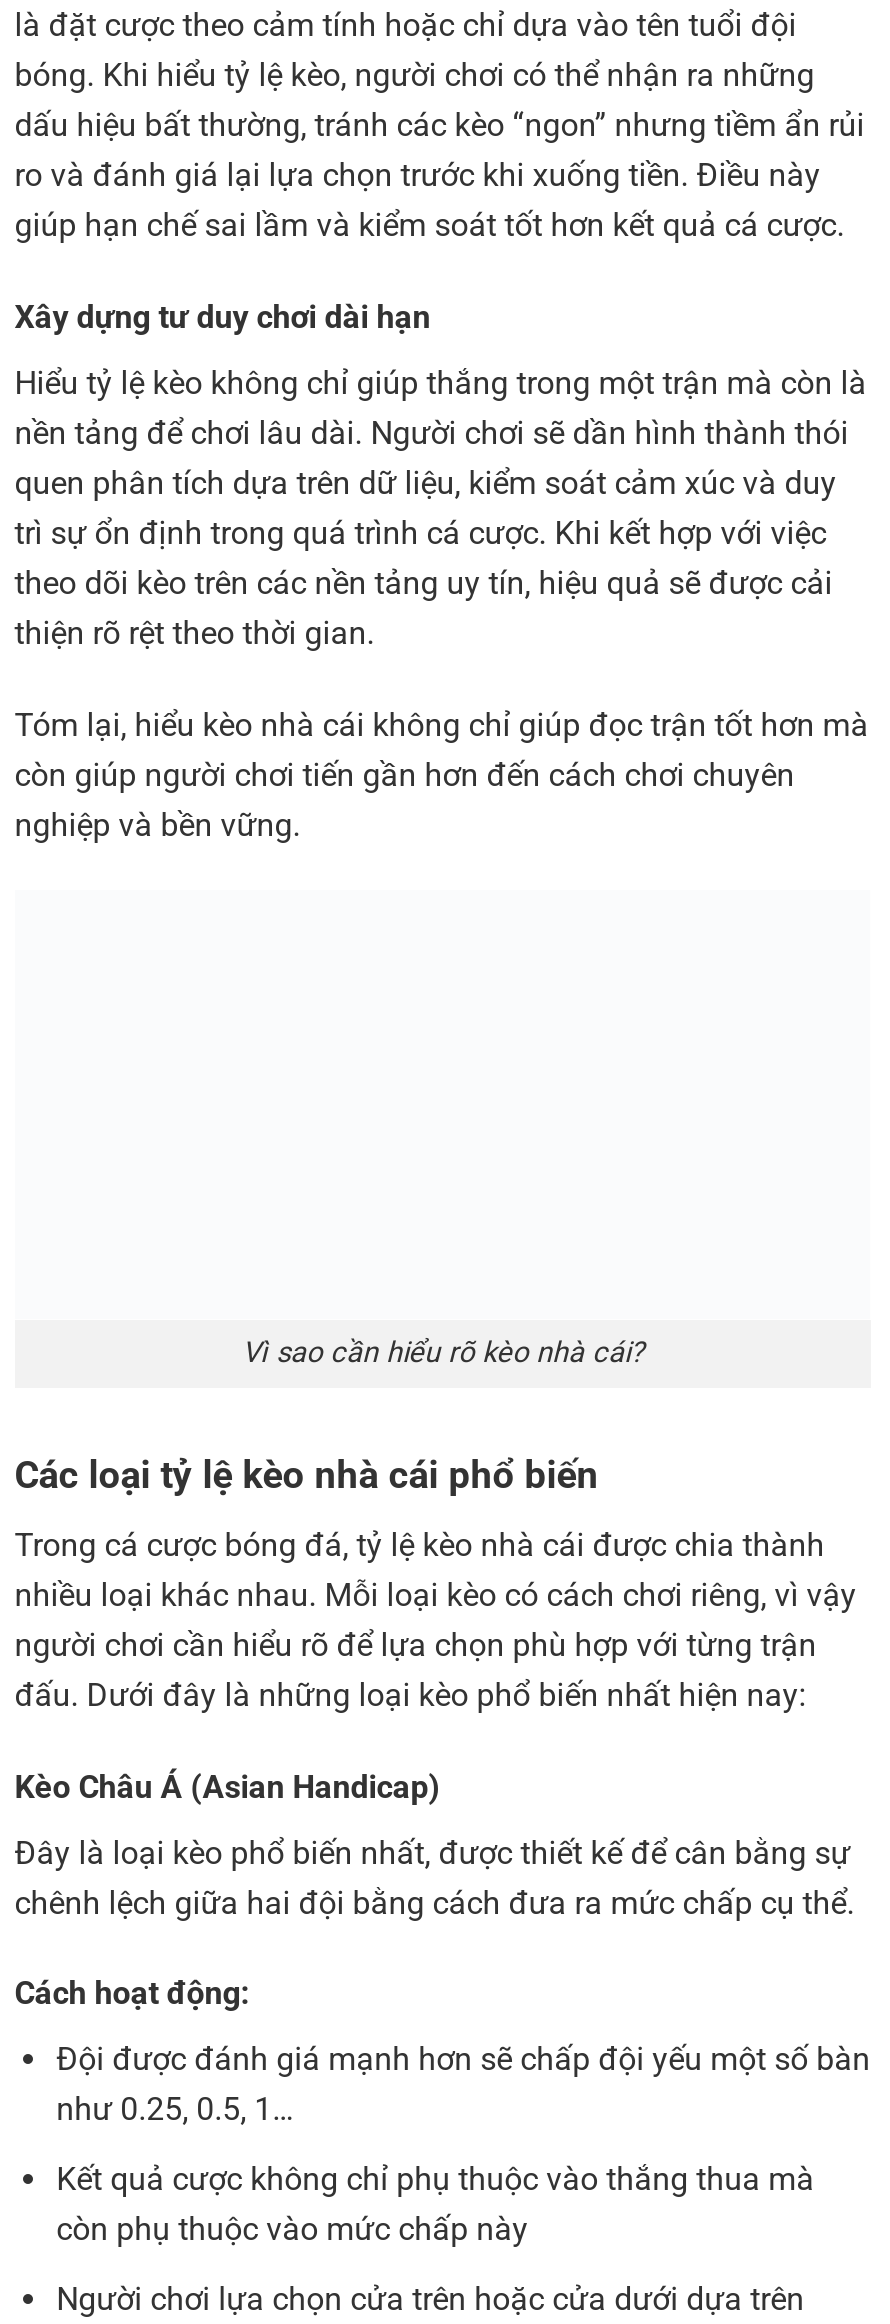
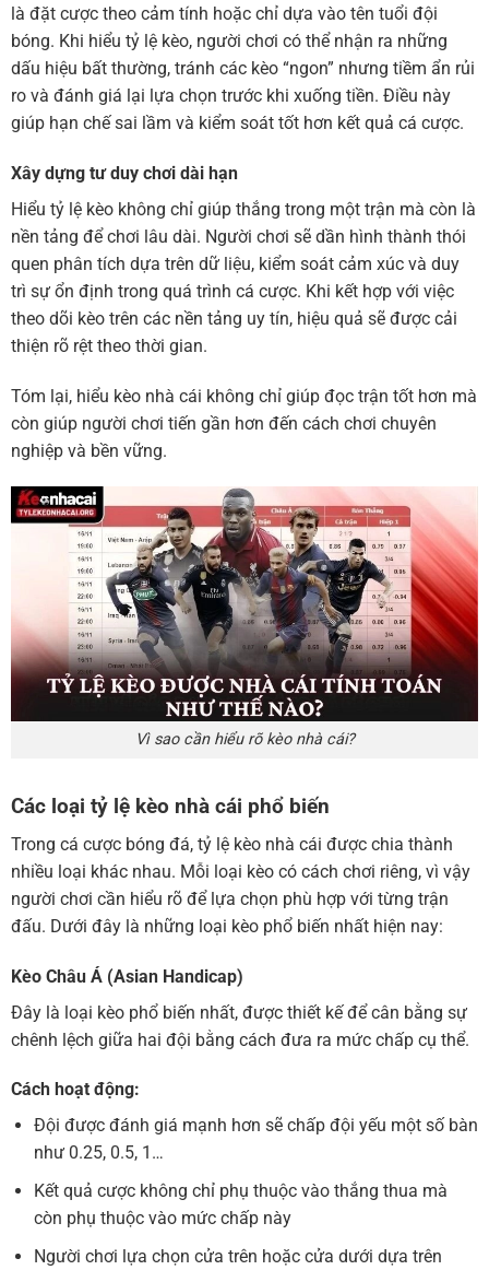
none -> [10,485,479,722] [image]

